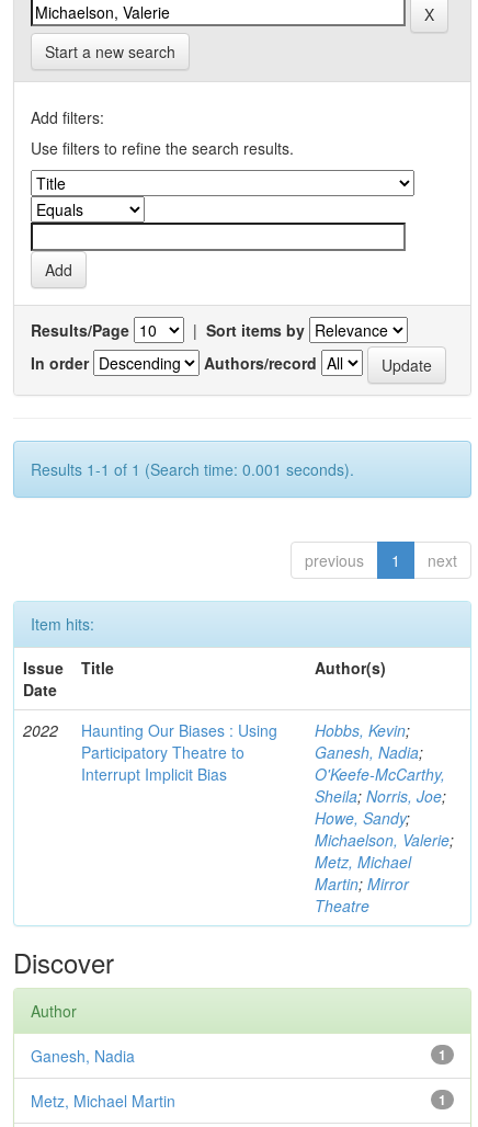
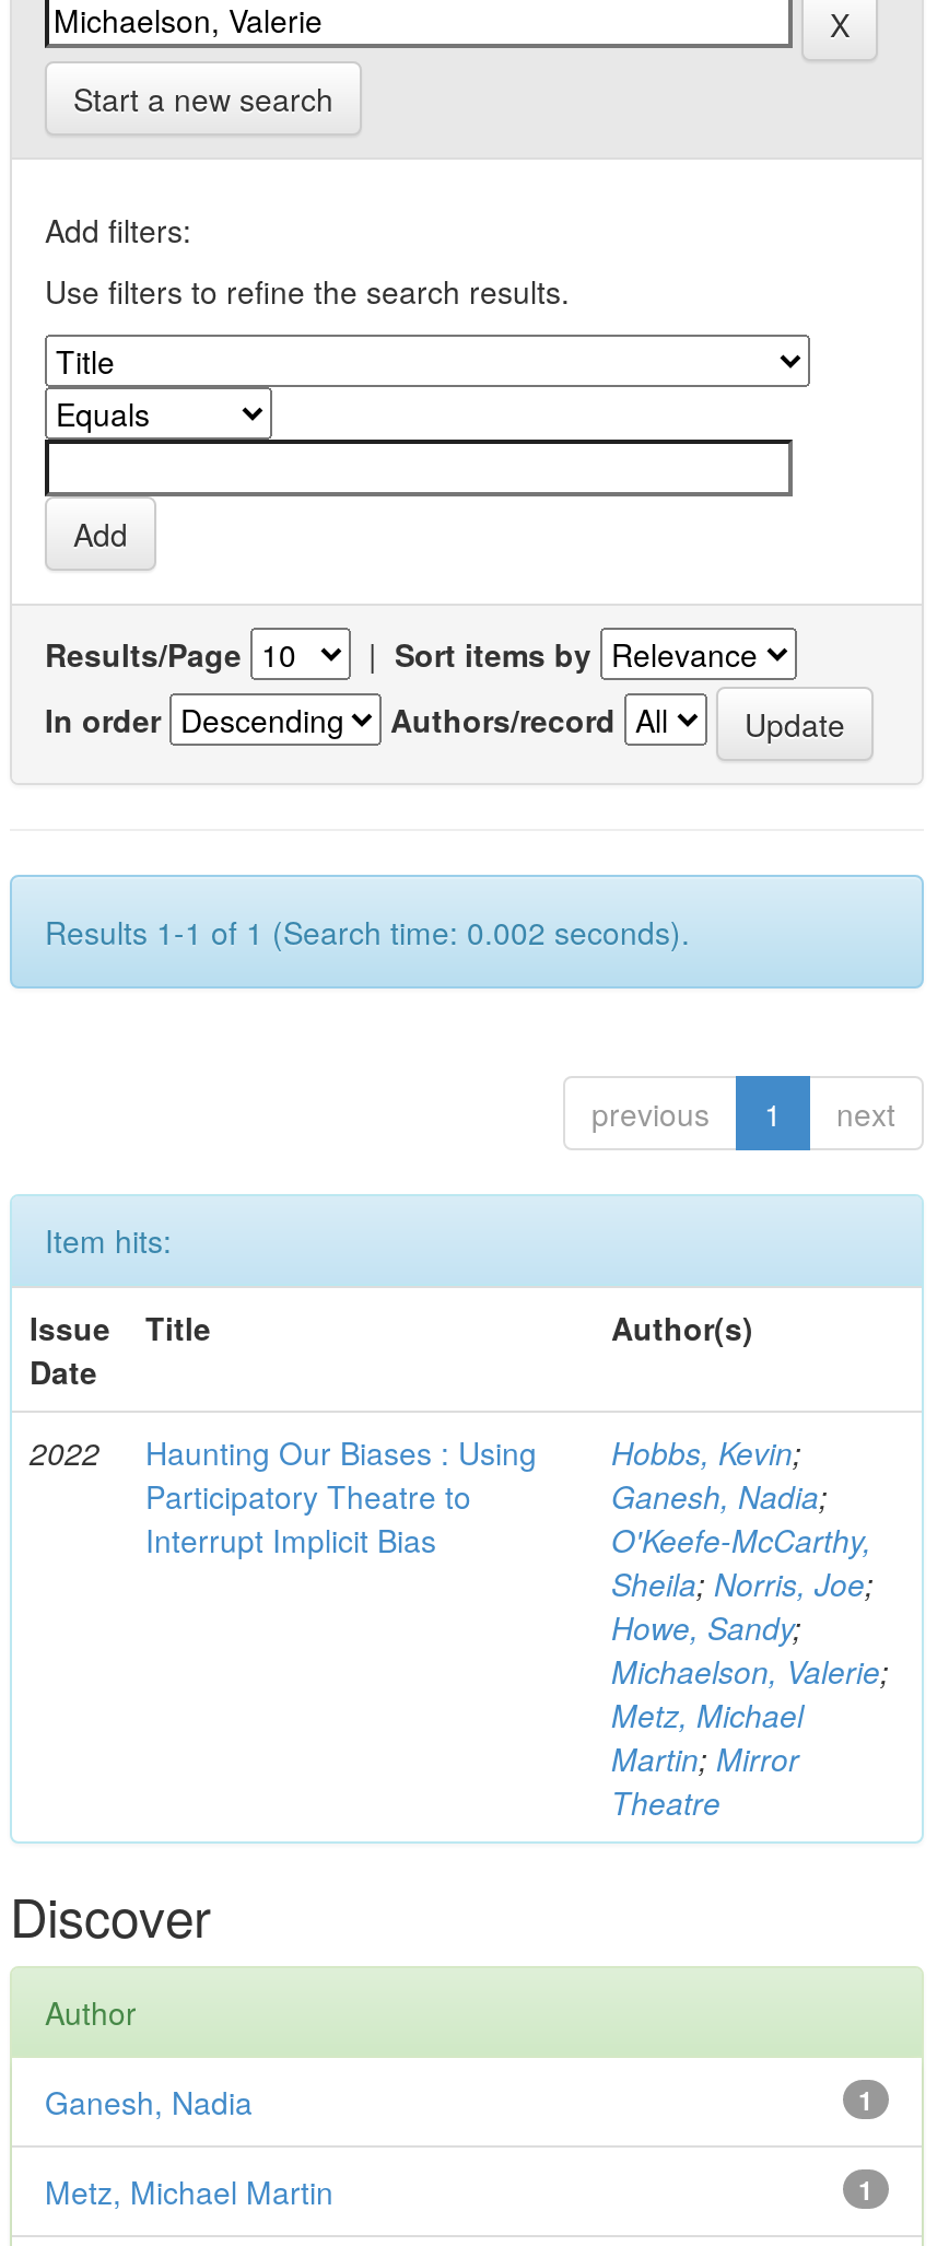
[31,458,354,480] Results 1-1 of 1 (Search time: 0.001 seconds). -> [45,910,690,954] Results 1-1 of 1 (Search time: 0.002 seconds).

